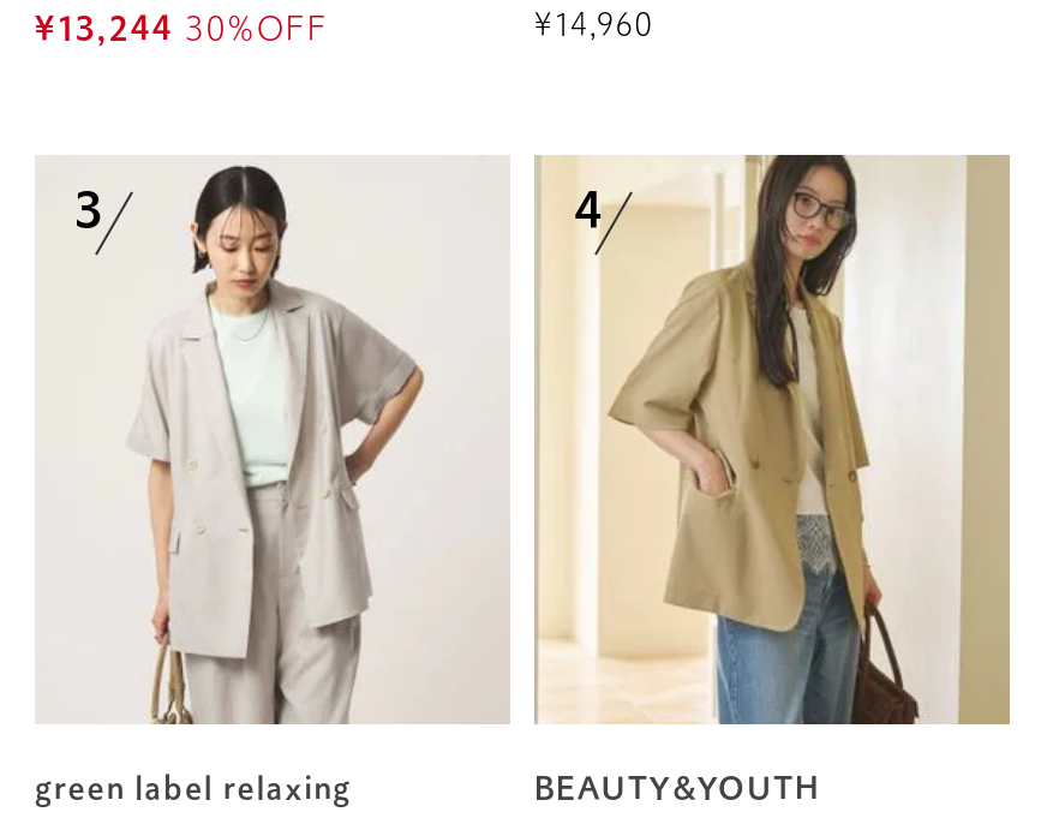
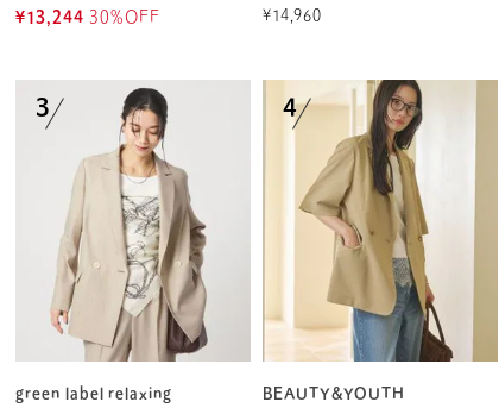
[80,162,426,727] [image] -> [40,86,209,362] [image]

